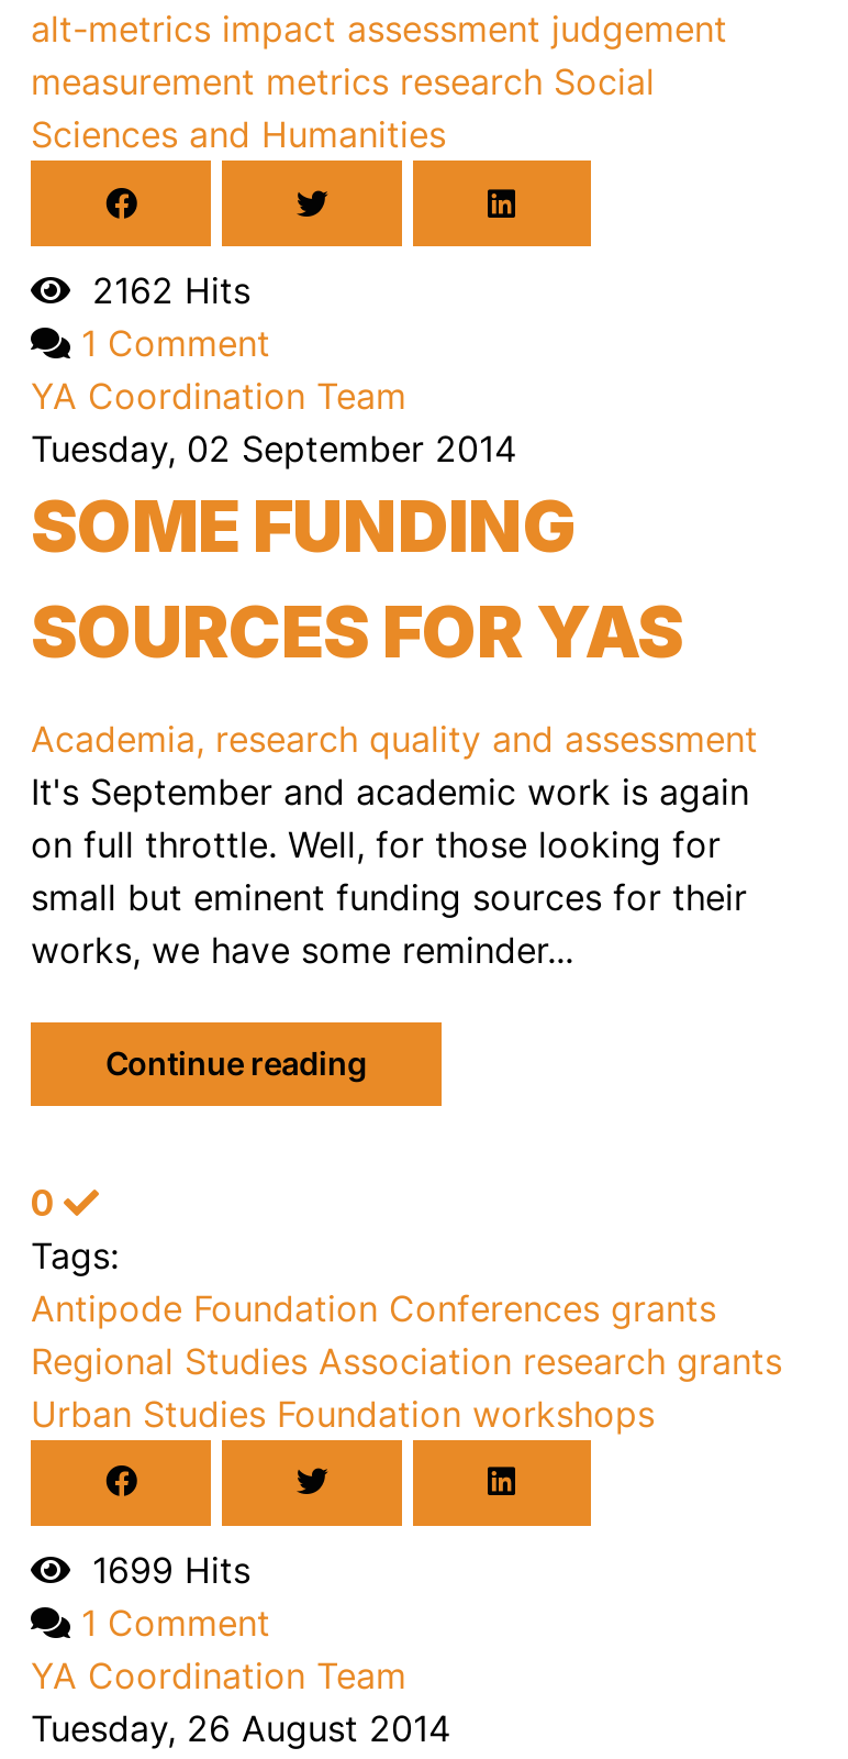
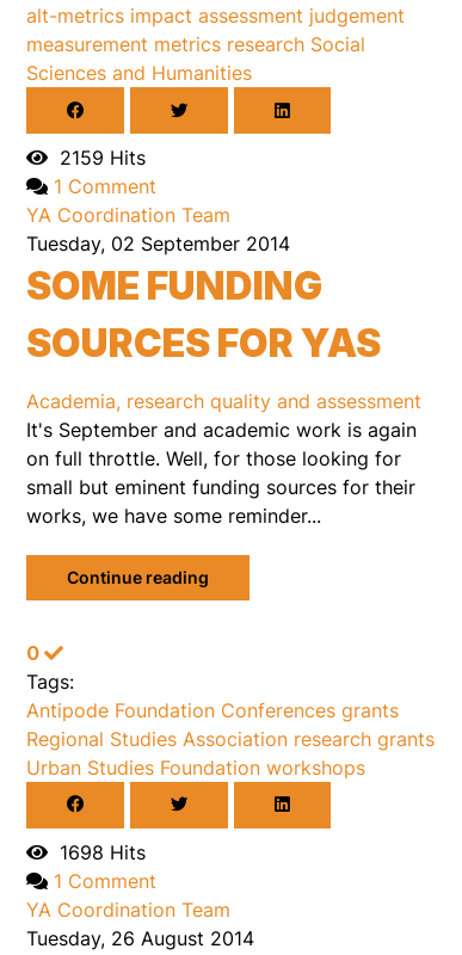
[70,268,250,312] 2162 Hits -> [48,145,146,169] 2159 Hits
[70,1547,250,1591] 1699 Hits -> [48,840,146,864] 1698 Hits

